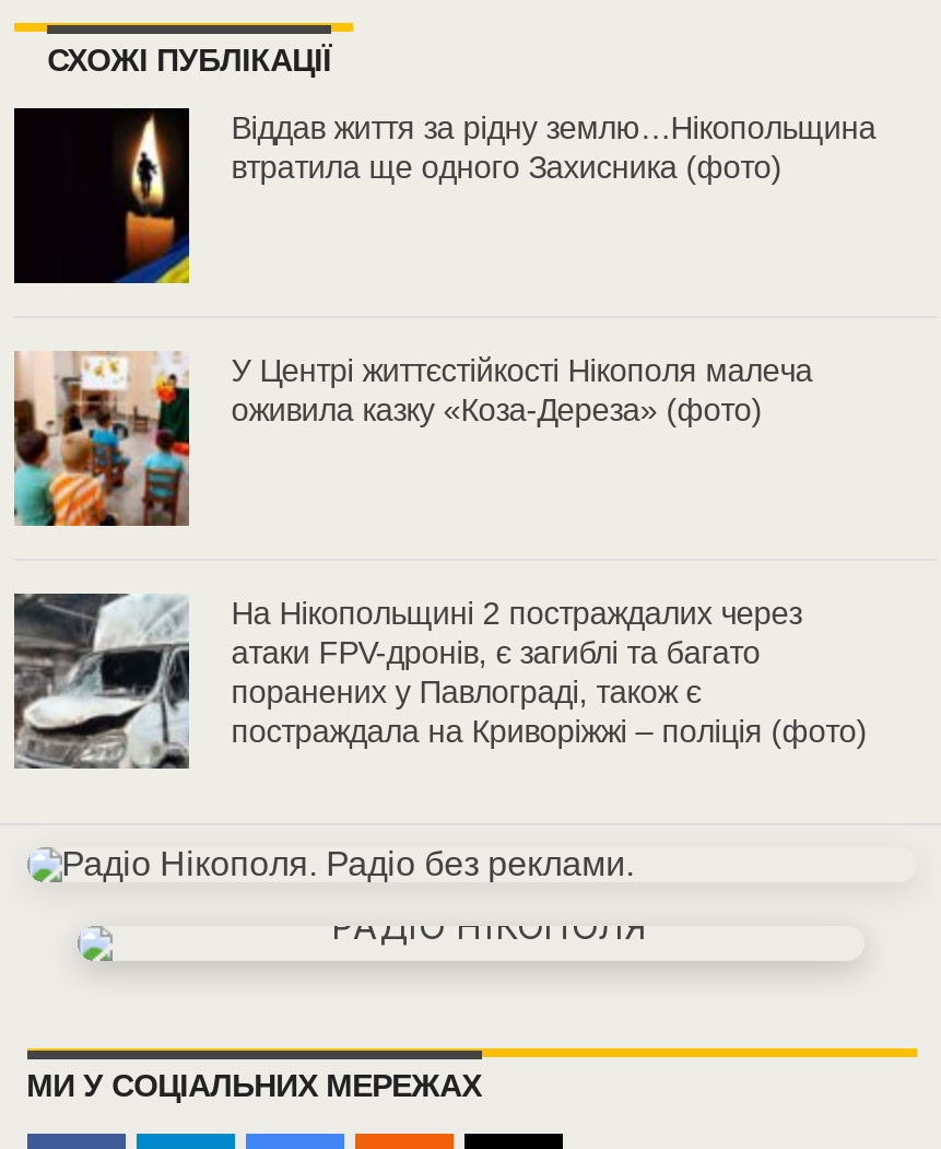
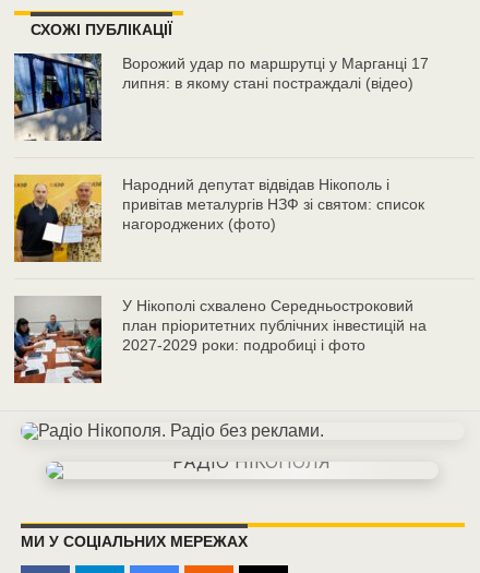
[12,106,876,285] [image] | Віддав життя за рідну землю…Нікопольщина | втратила ще одного Захисника (фото) -> [13,52,429,142] [image] | Ворожий удар по маршрутці у Марганці 17 | липня: в якому стані постраждалі (відео)
[12,351,813,528] [image] | У Центрі життєстійкості Нікополя малеча | оживила казку «Коза-Дереза» (фото) -> [13,174,425,263] [image] | Народний депутат відвідав Нікополь і | привітав металургів НЗФ зі святом: список | нагороджених (фото)
[14,591,867,771] [image] | На Нікопольщині 2 постраждалих через | атаки FPV-дронів, є загиблі та багато | поранених у Павлограді, також є | постраждала на Криворіжжі – поліція (фото) -> [13,296,427,384] [image] | У Нікополі схвалено Середньостроковий | план пріоритетних публічних інвестицій на | 2027-2029 роки: подробиці і фото

